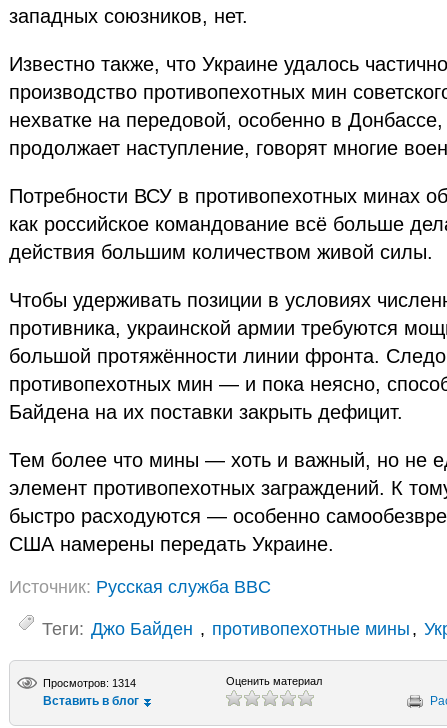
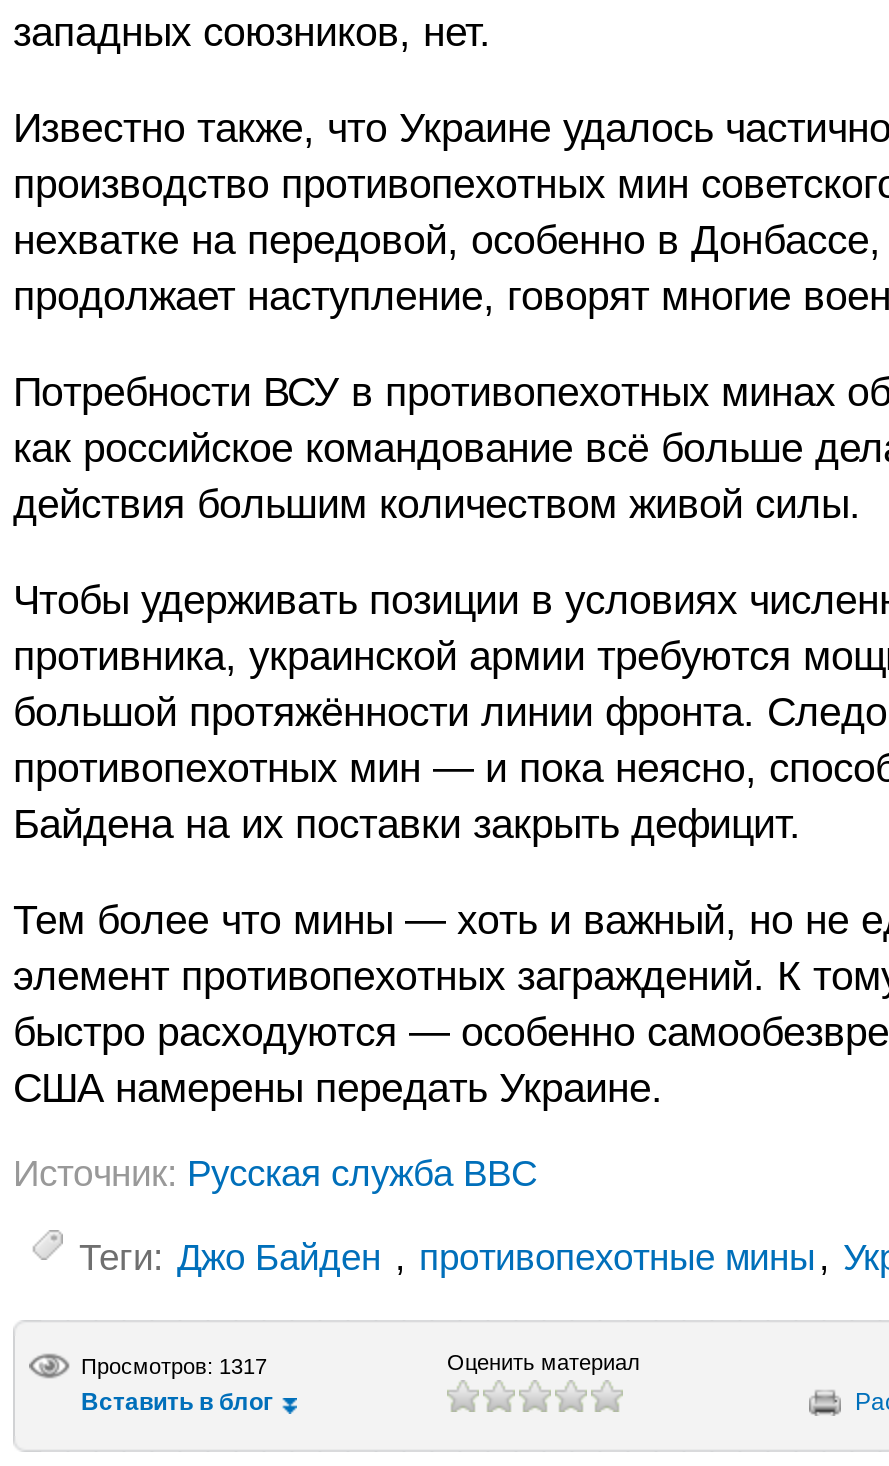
[43,677,136,689] Просмотров: 1314 -> [81,1354,267,1378] Просмотров: 1317

